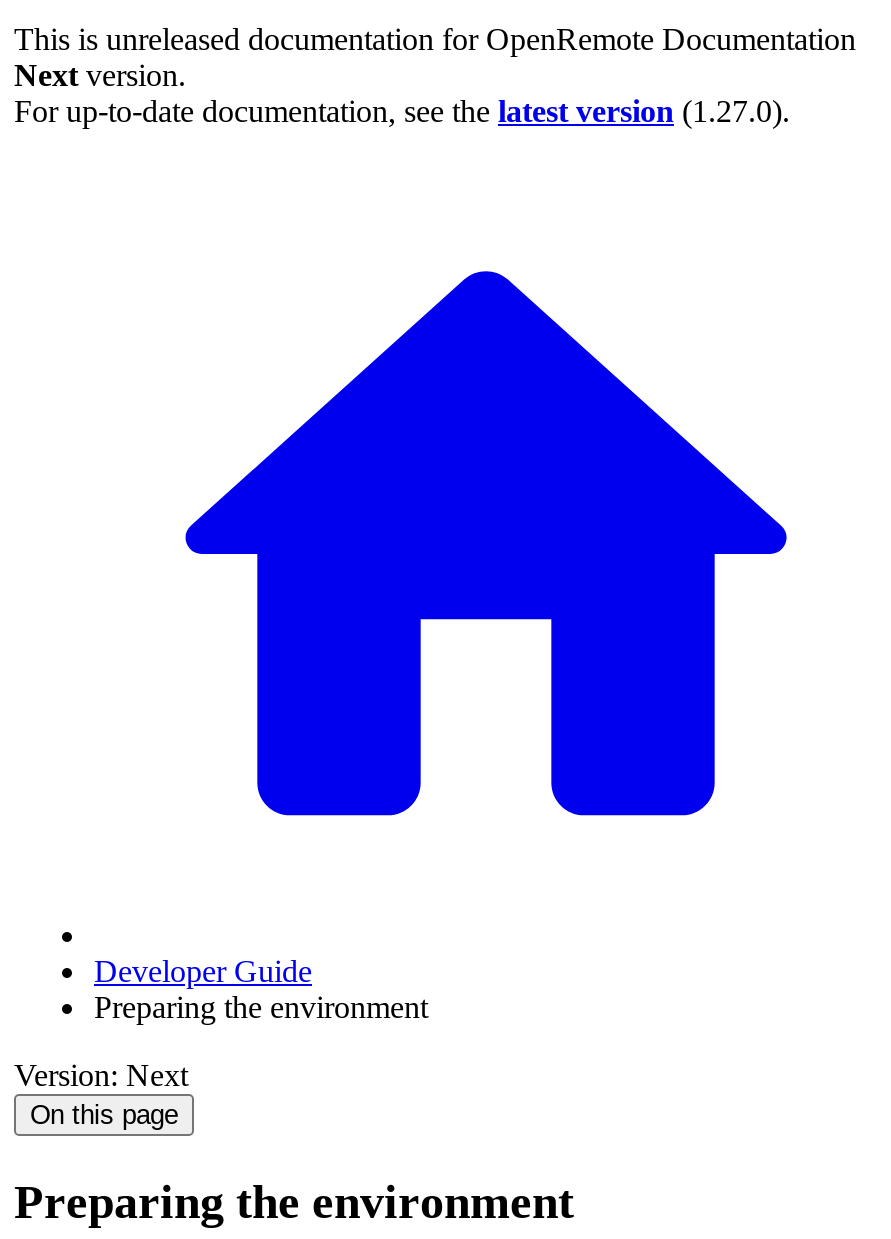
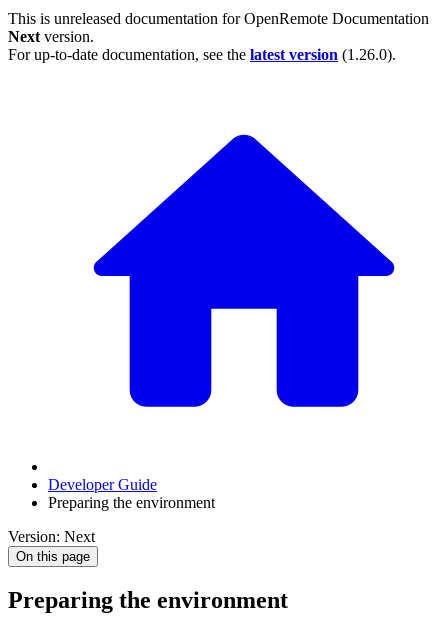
[14,93,790,127] For up-to-date documentation, see the latest version (1.27.0). -> [8,46,396,63] For up-to-date documentation, see the latest version (1.26.0).

